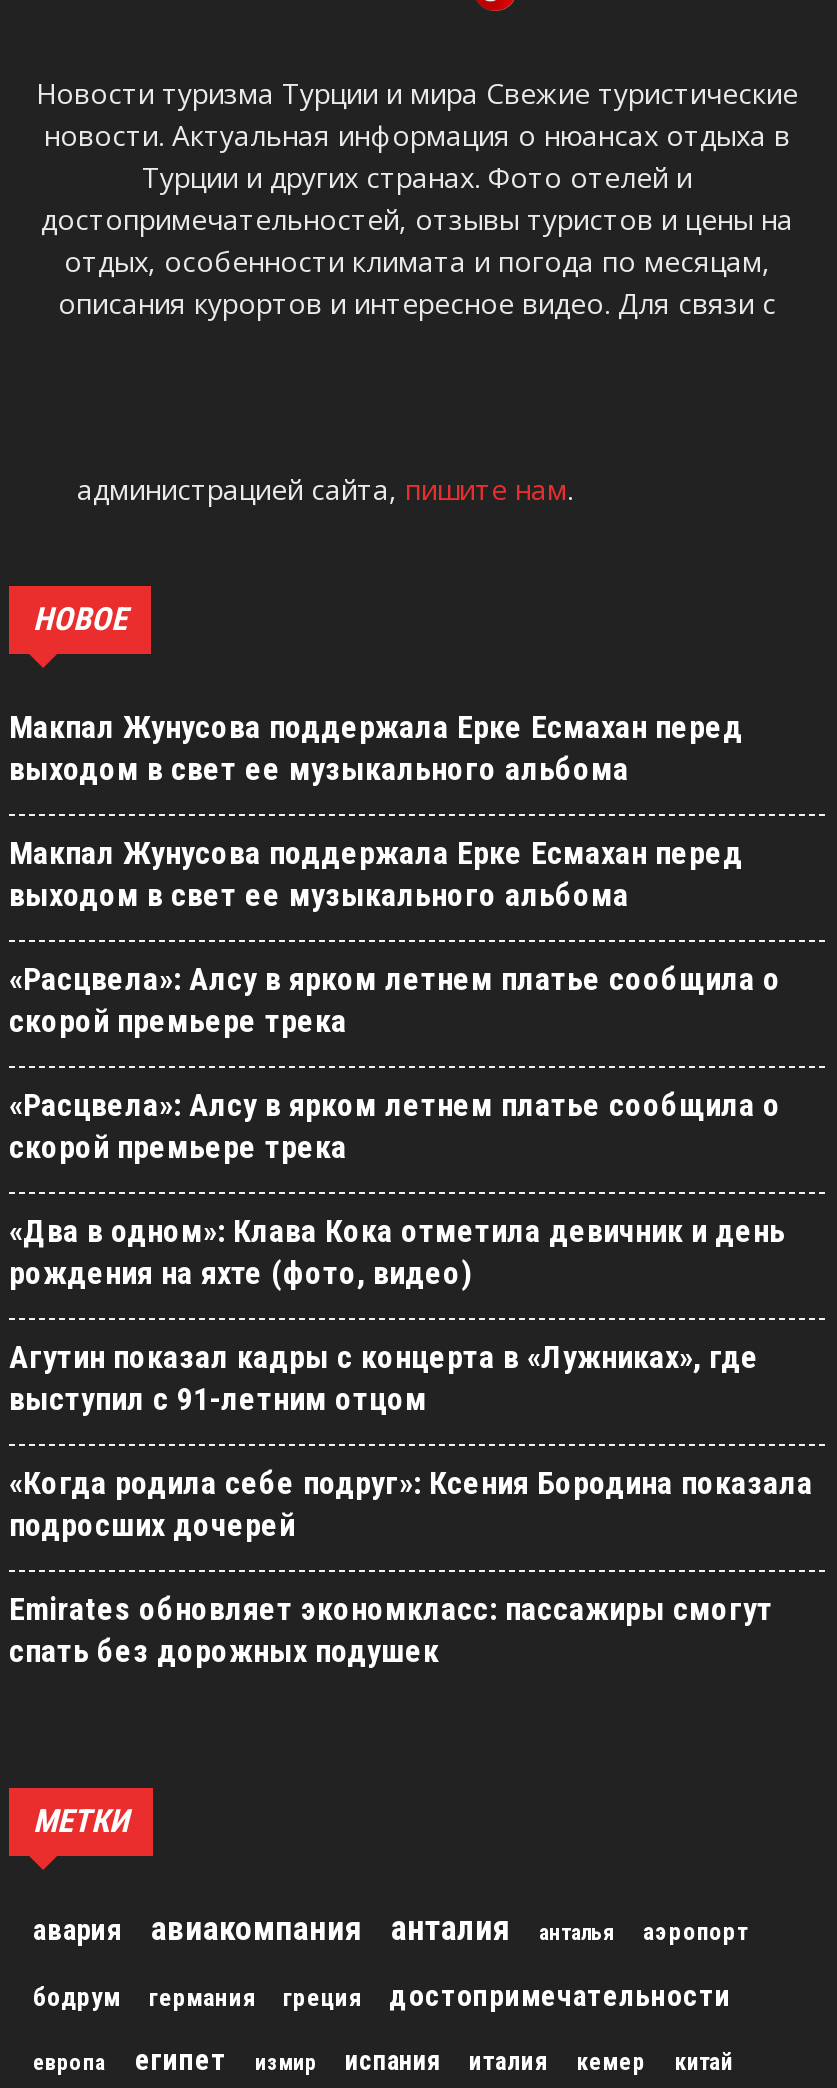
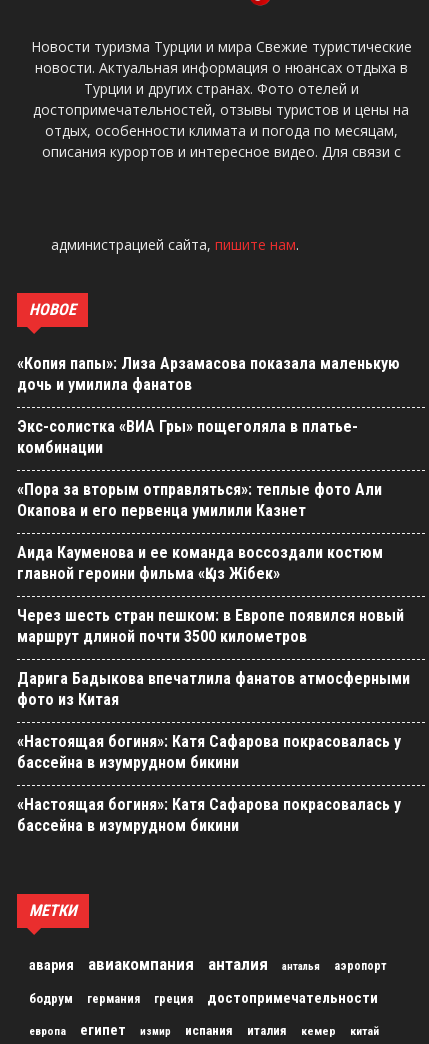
[9,708,743,788] Макпал Жунусова поддержала Ерке Есмахан перед | выходом в свет ее музыкального альбома -> [17,354,400,394] «Копия папы»: Лиза Арзамасова показала маленькую | дочь и умилила фанатов
[9,834,743,914] Макпал Жунусова поддержала Ерке Есмахан перед | выходом в свет ее музыкального альбома -> [17,417,358,457] Экс-солистка «ВИА Гры» пощеголяла в платье- | комбинации
[9,960,781,1040] «Расцвела»: Алсу в ярком летнем платье сообщила о | скорой премьере трека -> [17,480,382,520] «Пора за вторым отправляться»: теплые фото Али | Окапова и его первенца умилили Казнет
[9,1086,781,1166] «Расцвела»: Алсу в ярком летнем платье сообщила о | скорой премьере трека -> [17,543,383,583] Аида Кауменова и ее команда воссоздали костюм | главной героини фильма «Қыз Жібек»
[9,1212,785,1292] «Два в одном»: Клава Кока отметила девичник и день | рождения на яхте (фото, видео) -> [17,606,404,646] Через шесть стран пешком: в Европе появился новый | маршрут длиной почти 3500 километров
[9,1338,759,1418] Агутин показал кадры с концерта в «Лужниках», где | выступил с 91-летним отцом -> [17,669,410,709] Дарига Бадыкова впечатлила фанатов атмосферными | фото из Китая
[9,1464,813,1544] «Когда родила себе подруг»: Ксения Бородина показала | подросших дочерей -> [17,732,401,772] «Настоящая богиня»: Катя Сафарова покрасовалась у | бассейна в изумрудном бикини
[9,1590,773,1670] Emirates обновляет экономкласс: пассажиры смогут | спать без дорожных подушек -> [17,795,401,835] «Настоящая богиня»: Катя Сафарова покрасовалась у | бассейна в изумрудном бикини

